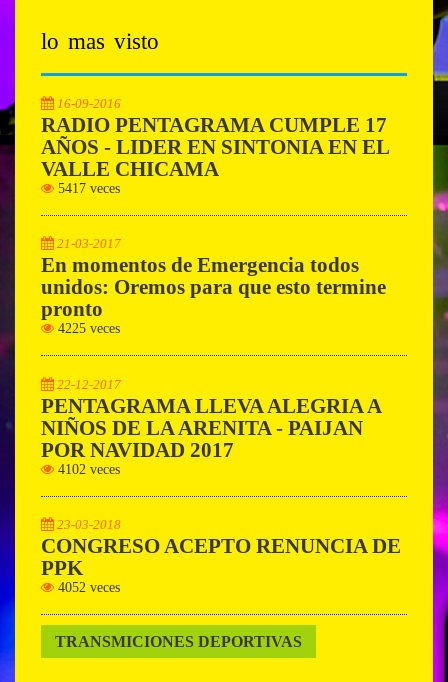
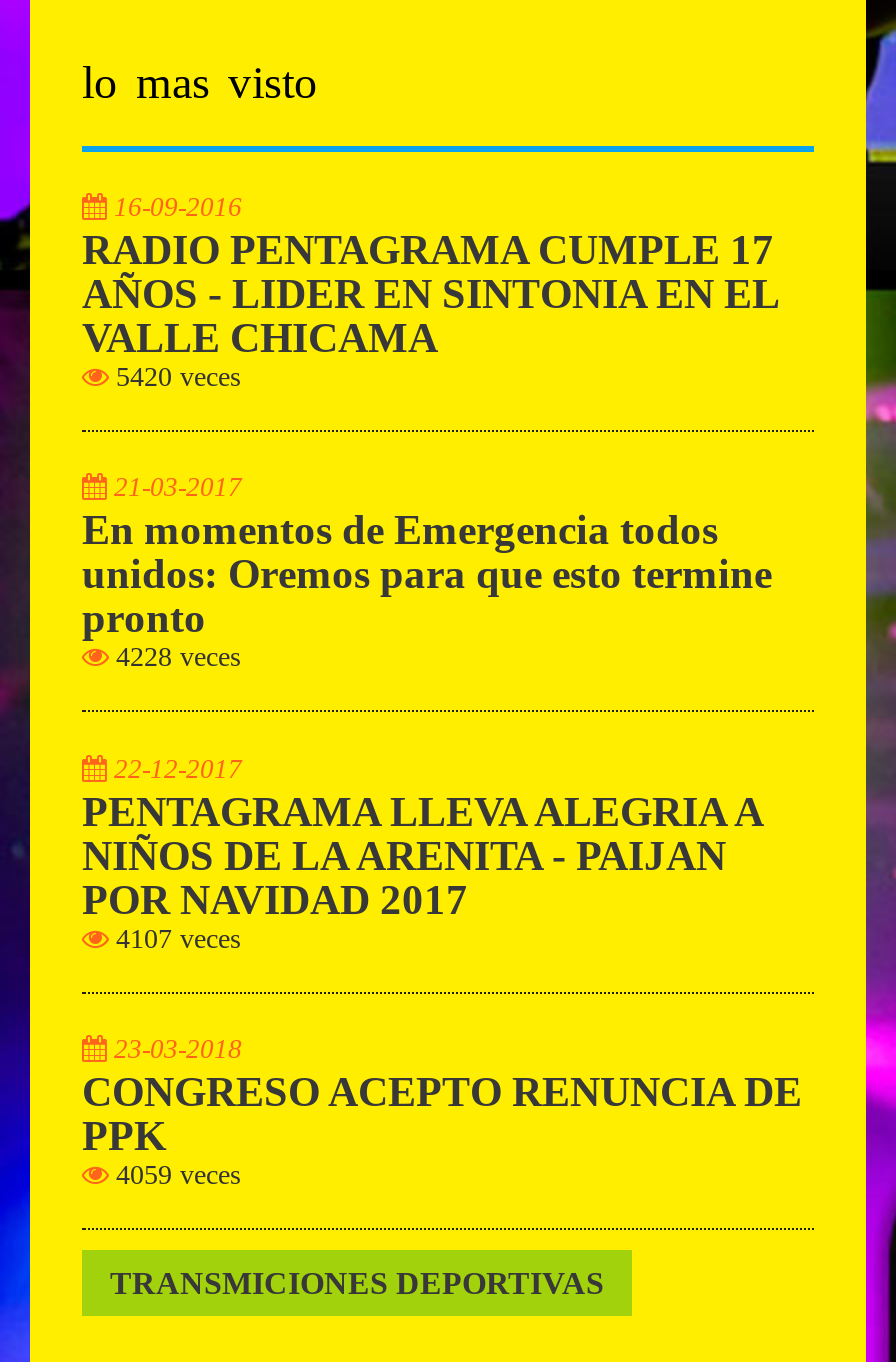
[54,181,120,196] 5417 veces -> [108,362,240,392] 5420 veces
[54,321,120,336] 4225 veces -> [108,643,240,673] 4228 veces
[54,462,120,477] 4102 veces -> [108,923,240,953] 4107 veces
[54,580,120,595] 4052 veces -> [108,1160,240,1190] 4059 veces

